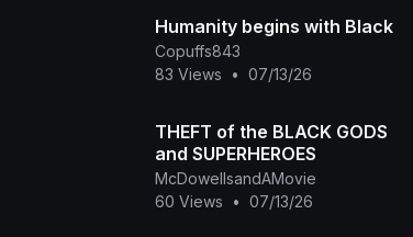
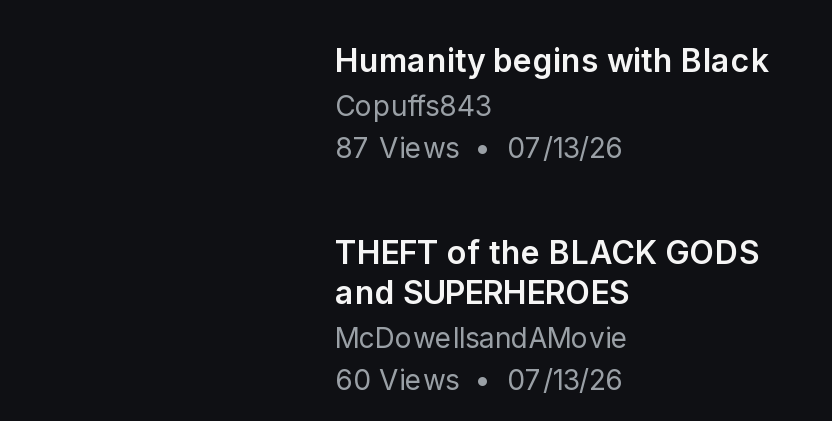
[154,65,311,83] 83 Views • 07/13/26 -> [335,130,623,164] 87 Views • 07/13/26

